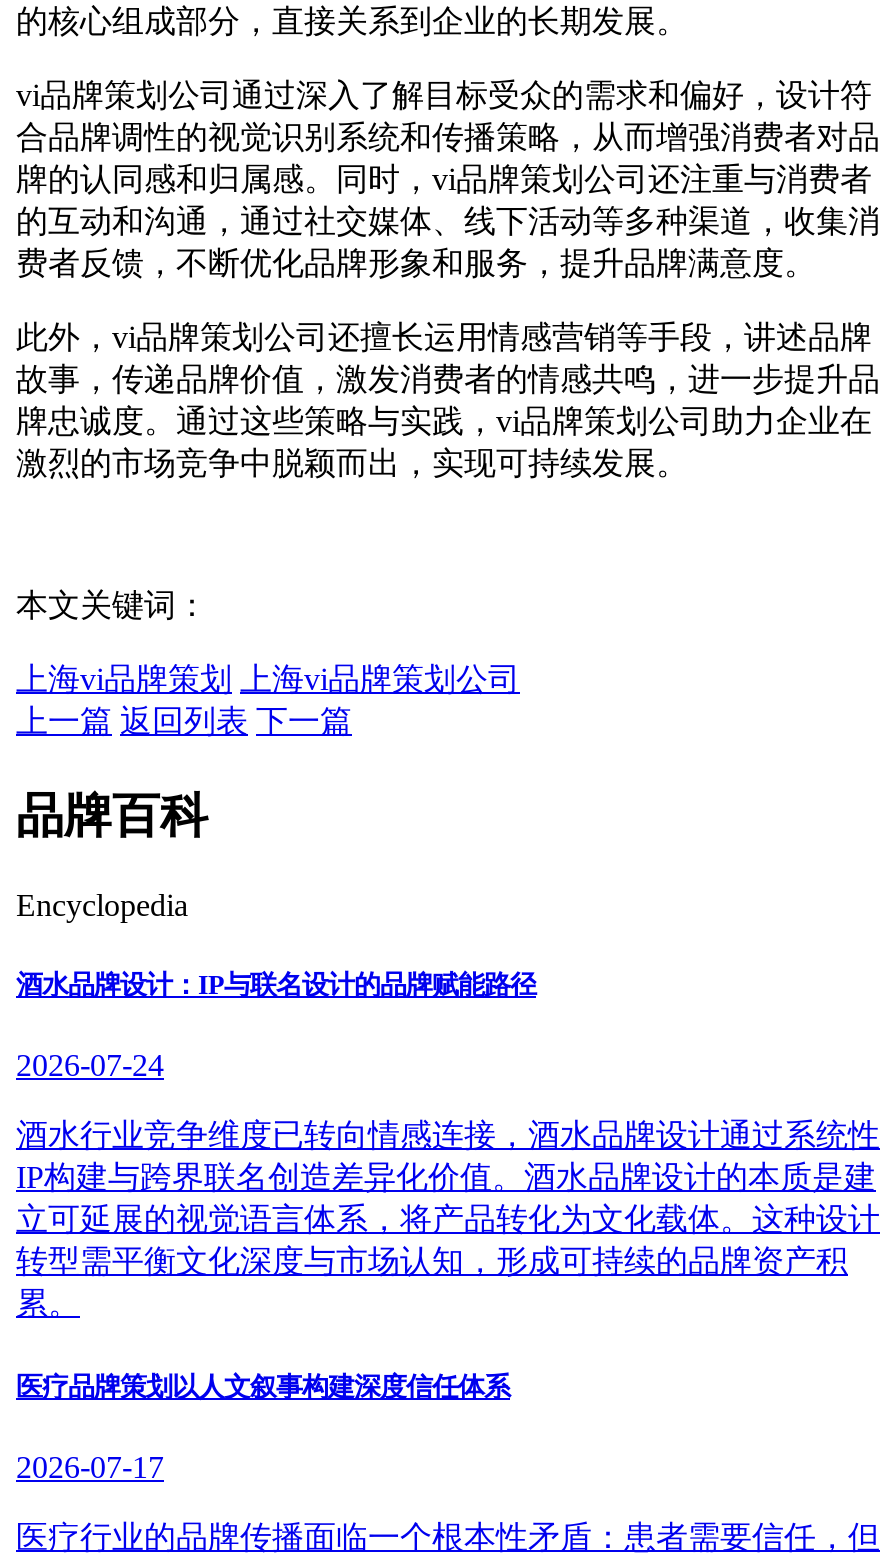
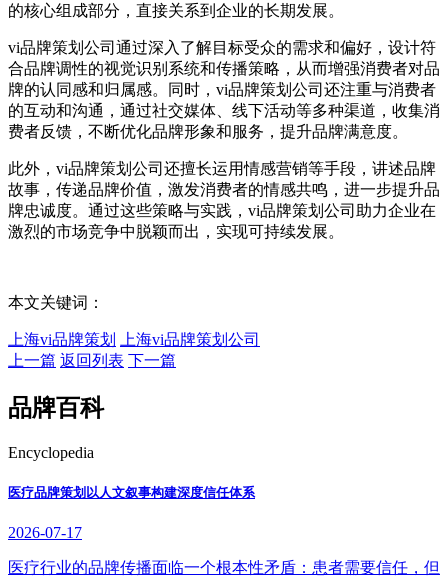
[16,970,880,1320] 酒水品牌设计：IP与联名设计的品牌赋能路径 | 2026-07-24 | 酒水行业竞争维度已转向情感连接，酒水品牌设计通过系统性 | IP构建与跨界联名创造差异化价值。酒水品牌设计的本质是建 | 立可延展的视觉语言体系，将产品转化为文化载体。这种设计 | 转型需平衡文化深度与市场认知，形成可持续的品牌资产积 | 累。 -> none

